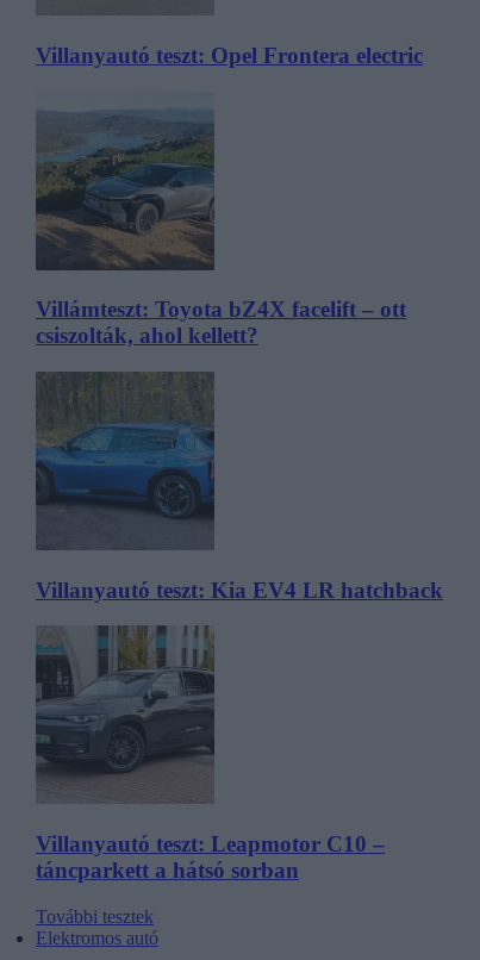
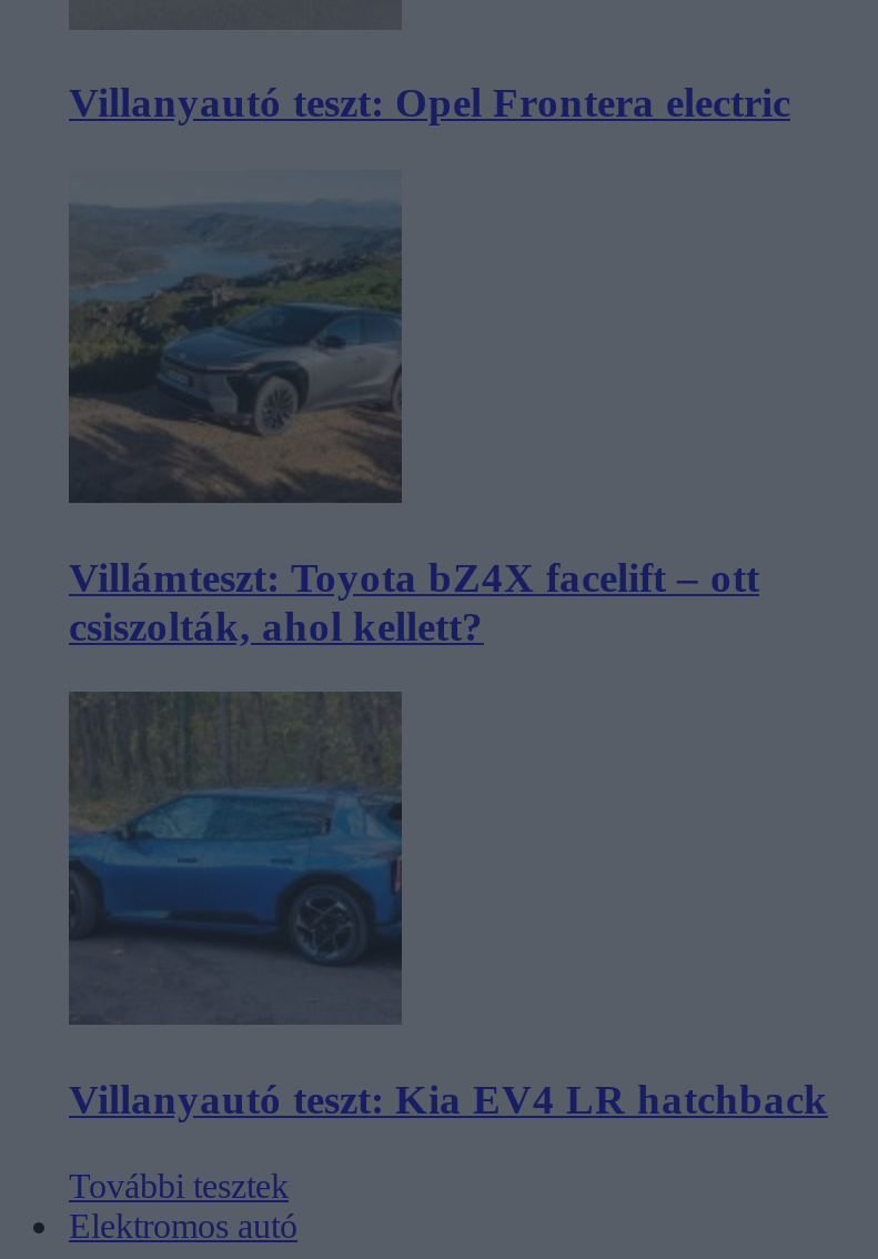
[35,624,385,883] [image] | Villanyautó teszt: Leapmotor C10 – | táncparkett a hátsó sorban -> none

